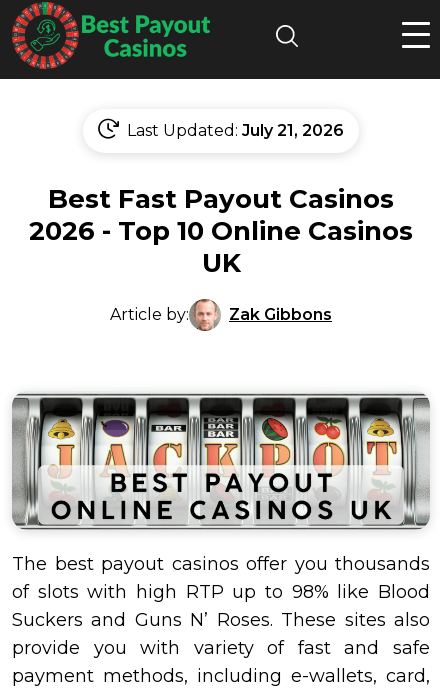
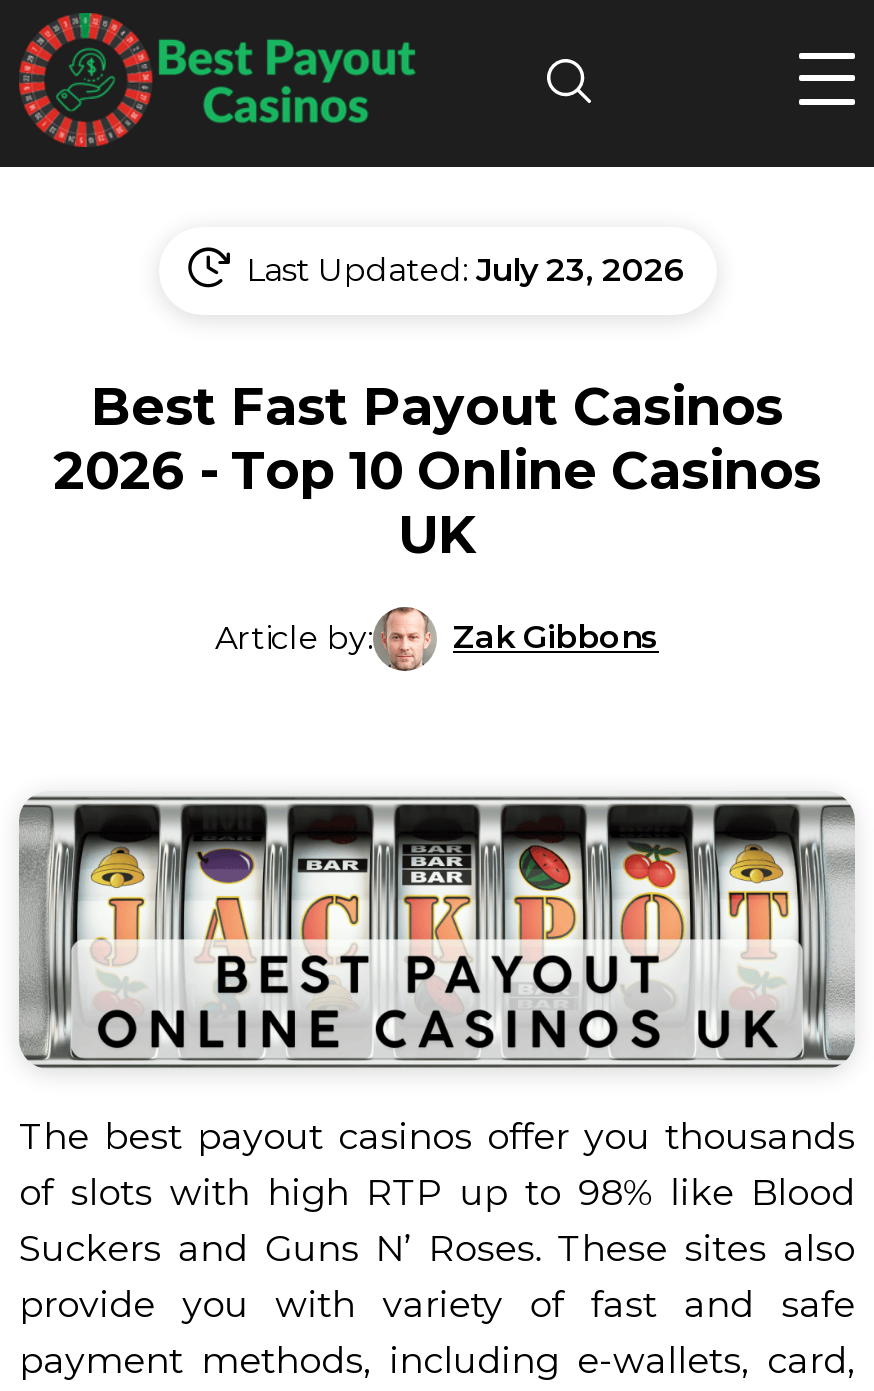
[123,121,344,140] Last Updated: July 21, 2026 -> [238,250,686,288] Last Updated: July 23, 2026

